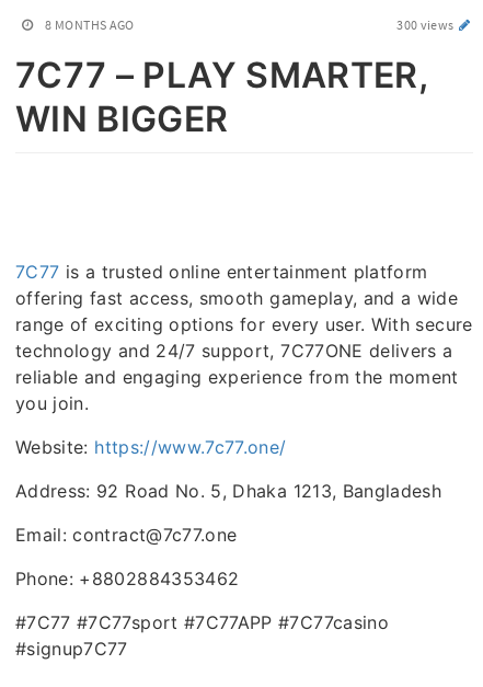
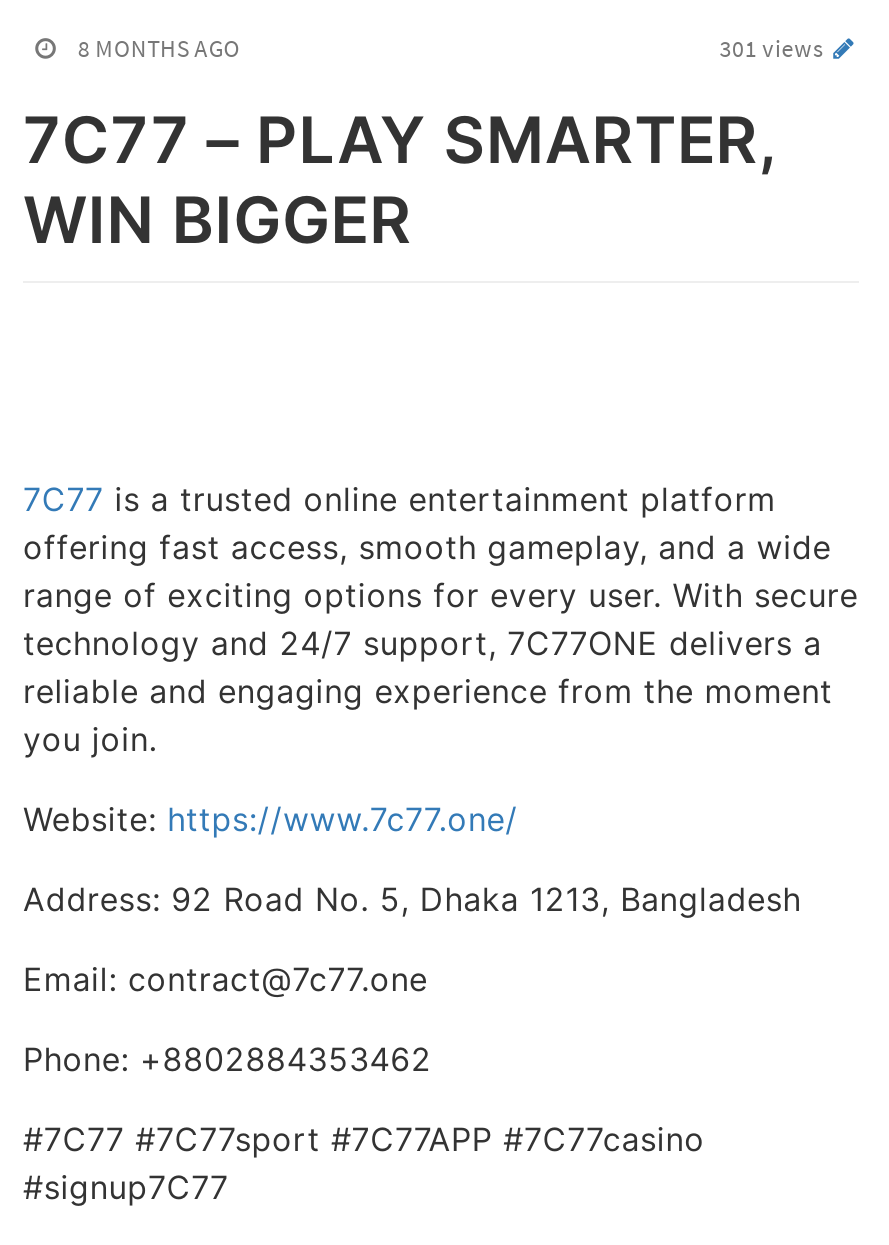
[397,16,456,33] 300 views -> [719,33,828,63] 301 views

